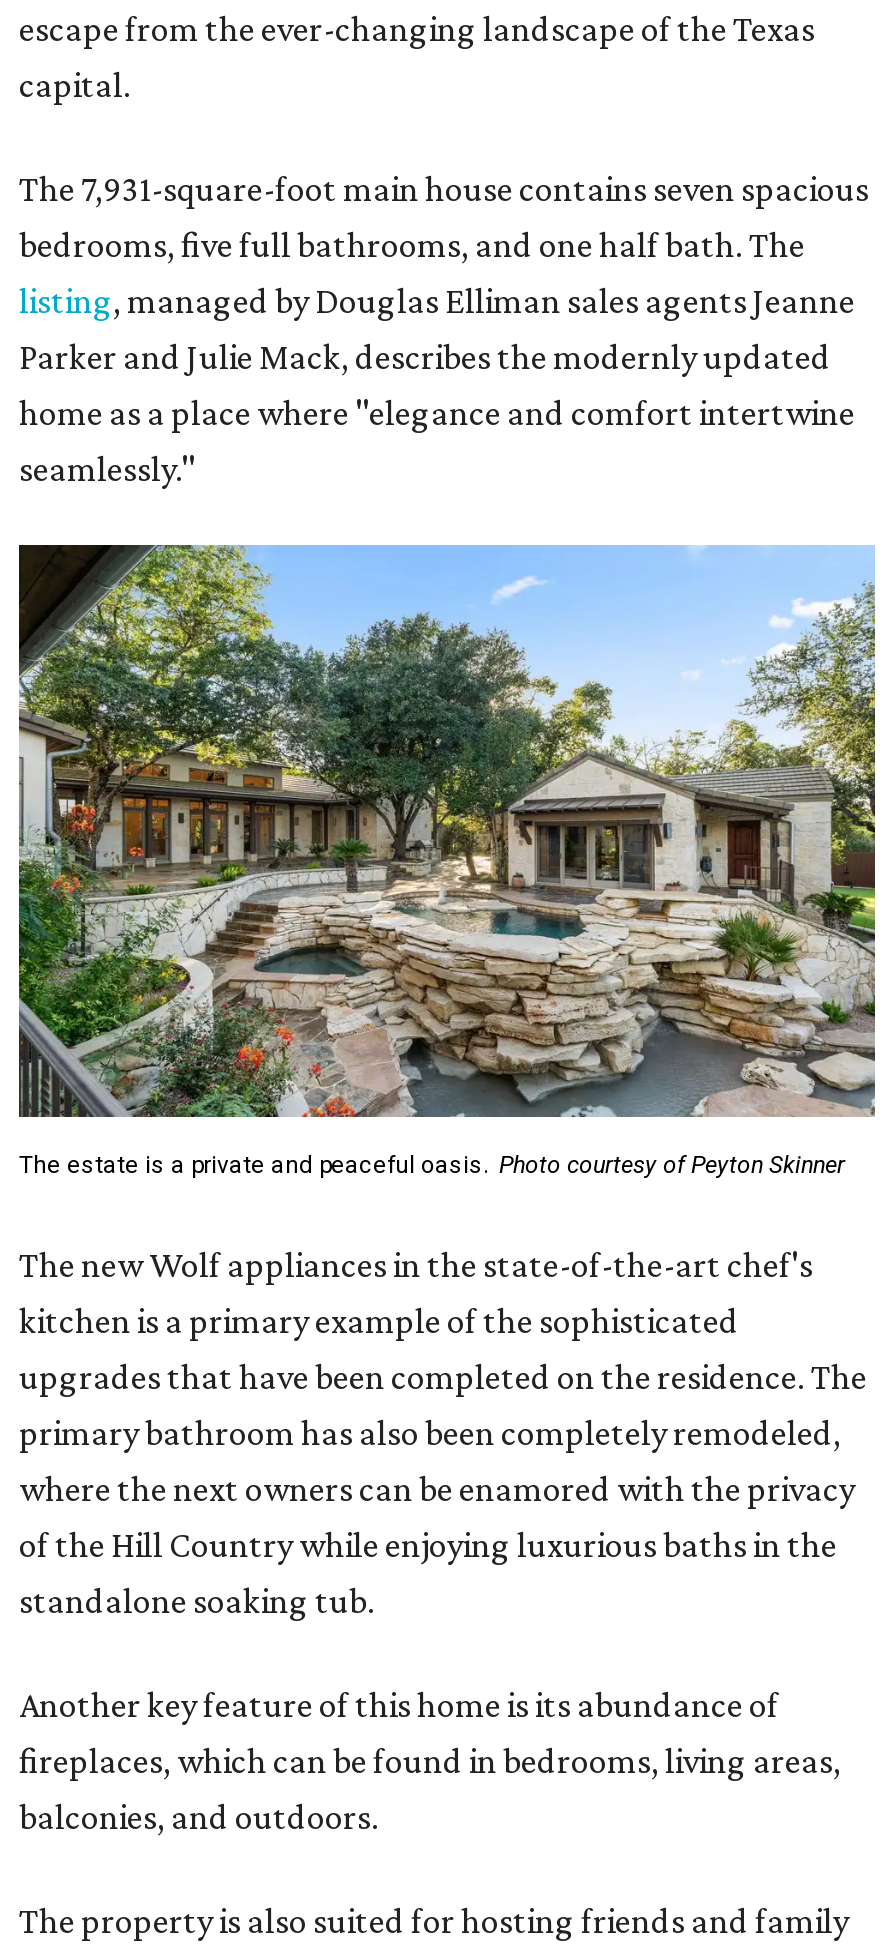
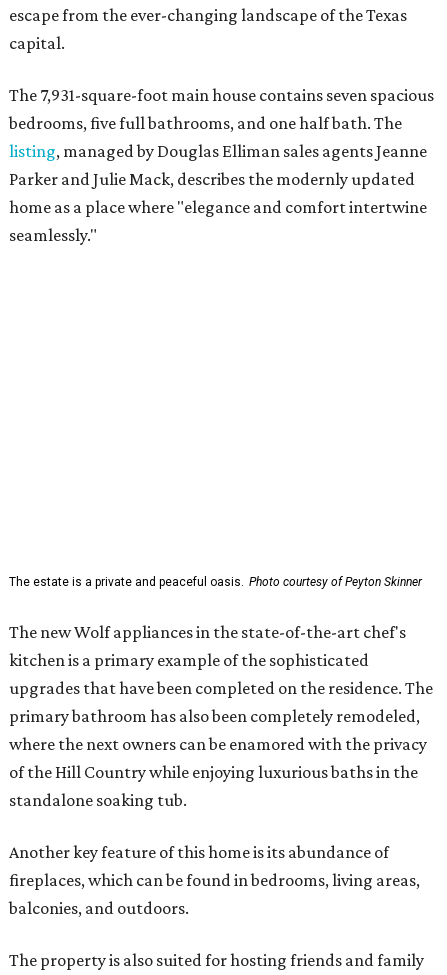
[17,543,877,1119] [image] -> none

